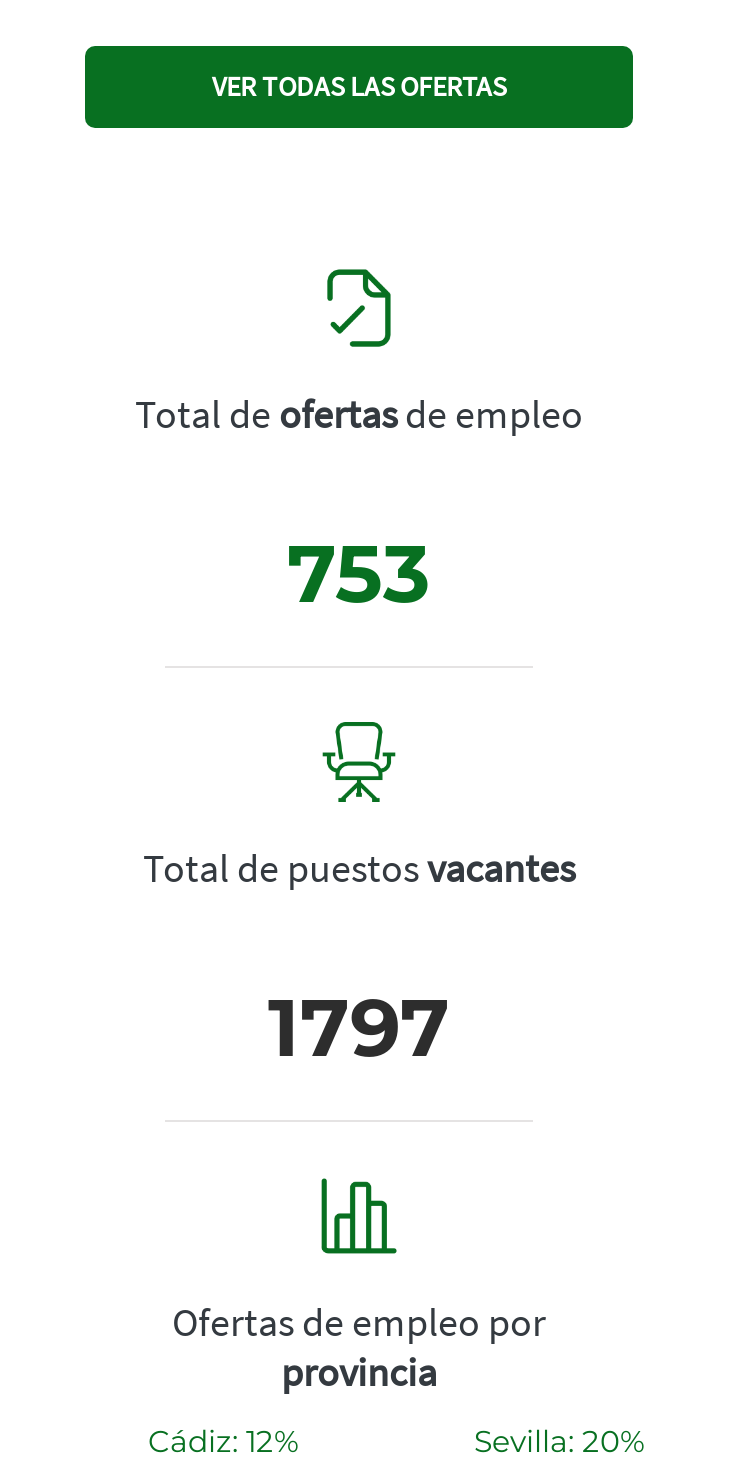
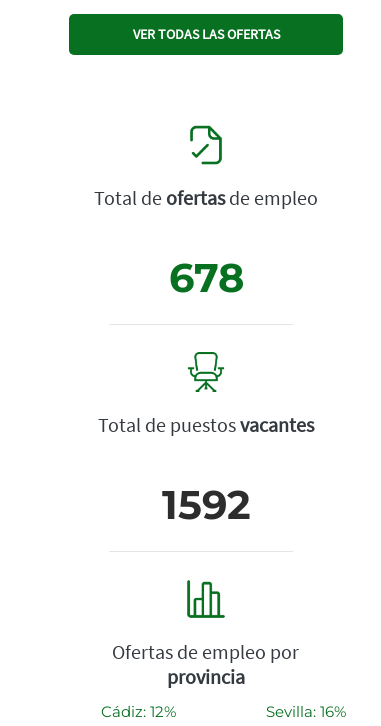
[287,524,431,622] 753 -> [168,253,243,302] 678
[268,978,450,1076] 1797 -> [161,480,250,529] 1592
[474,1422,644,1460] Sevilla: 20% -> [266,702,346,721] Sevilla: 16%

